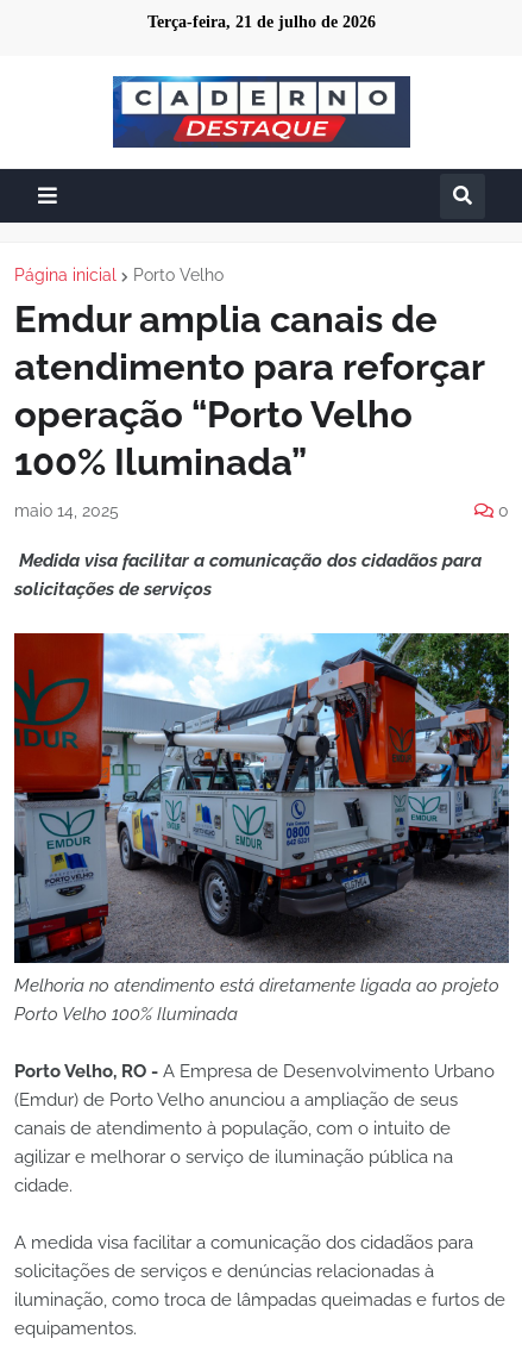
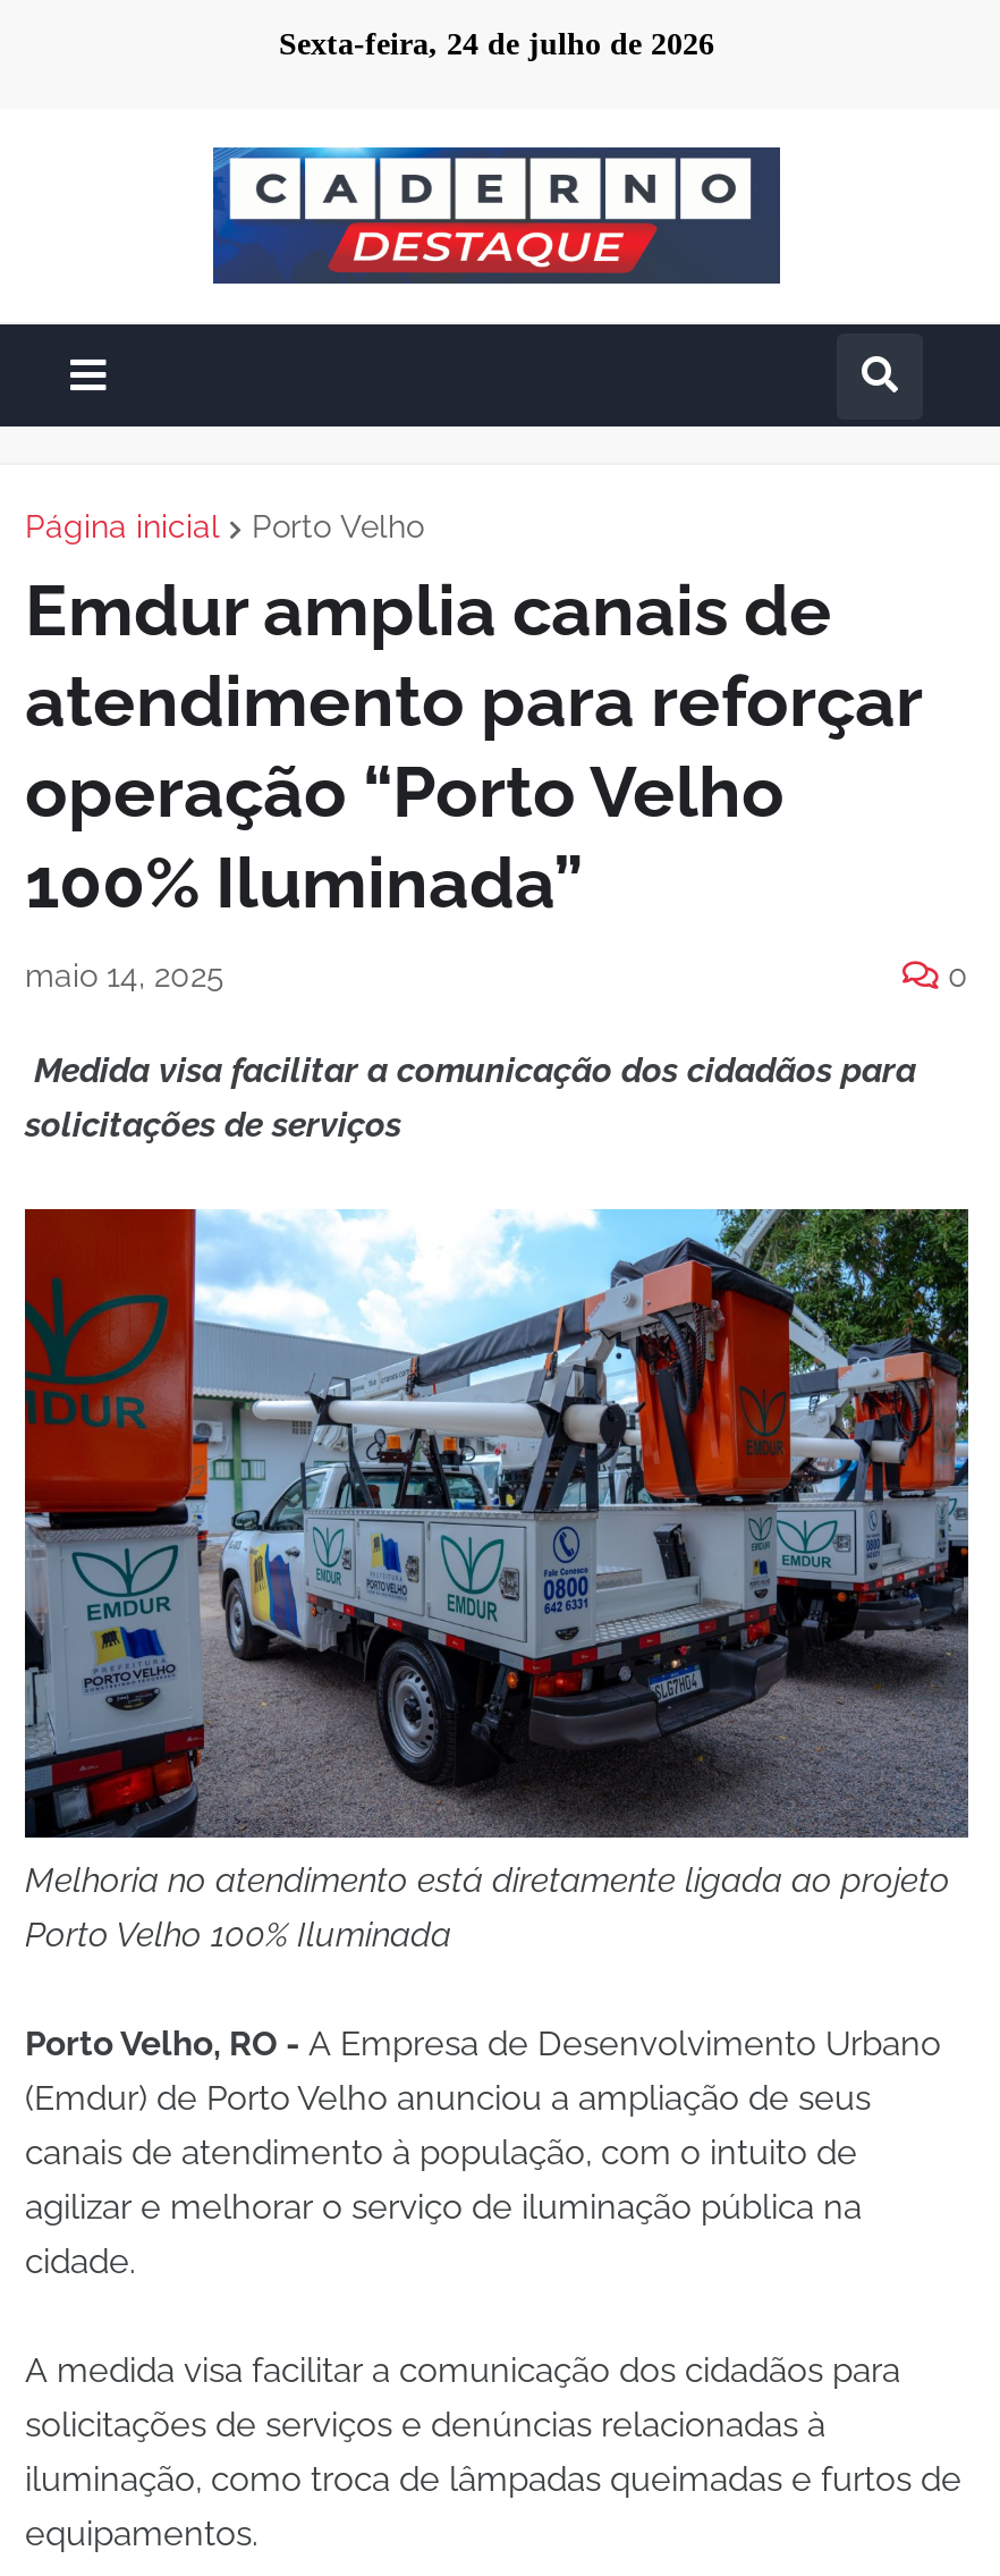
[147,13,376,31] Terça-feira, 21 de julho de 2026 -> [279,27,714,61] Sexta-feira, 24 de julho de 2026

